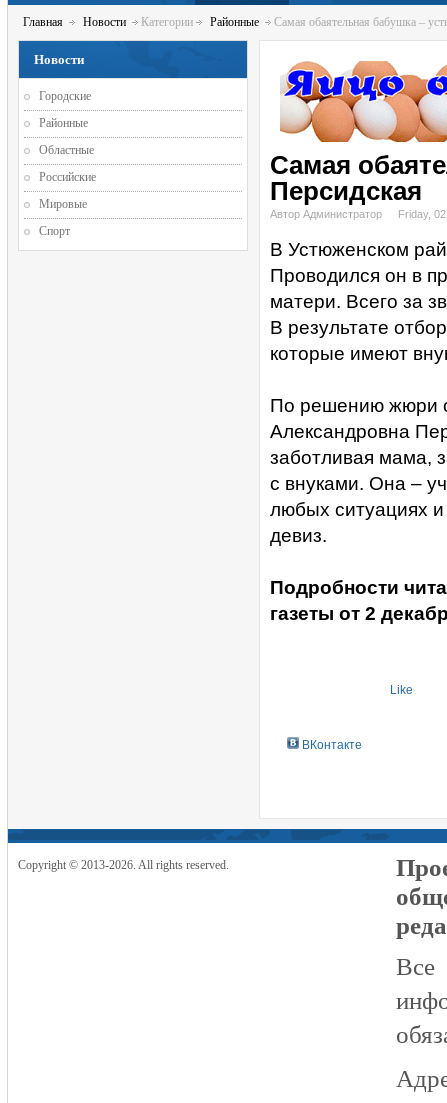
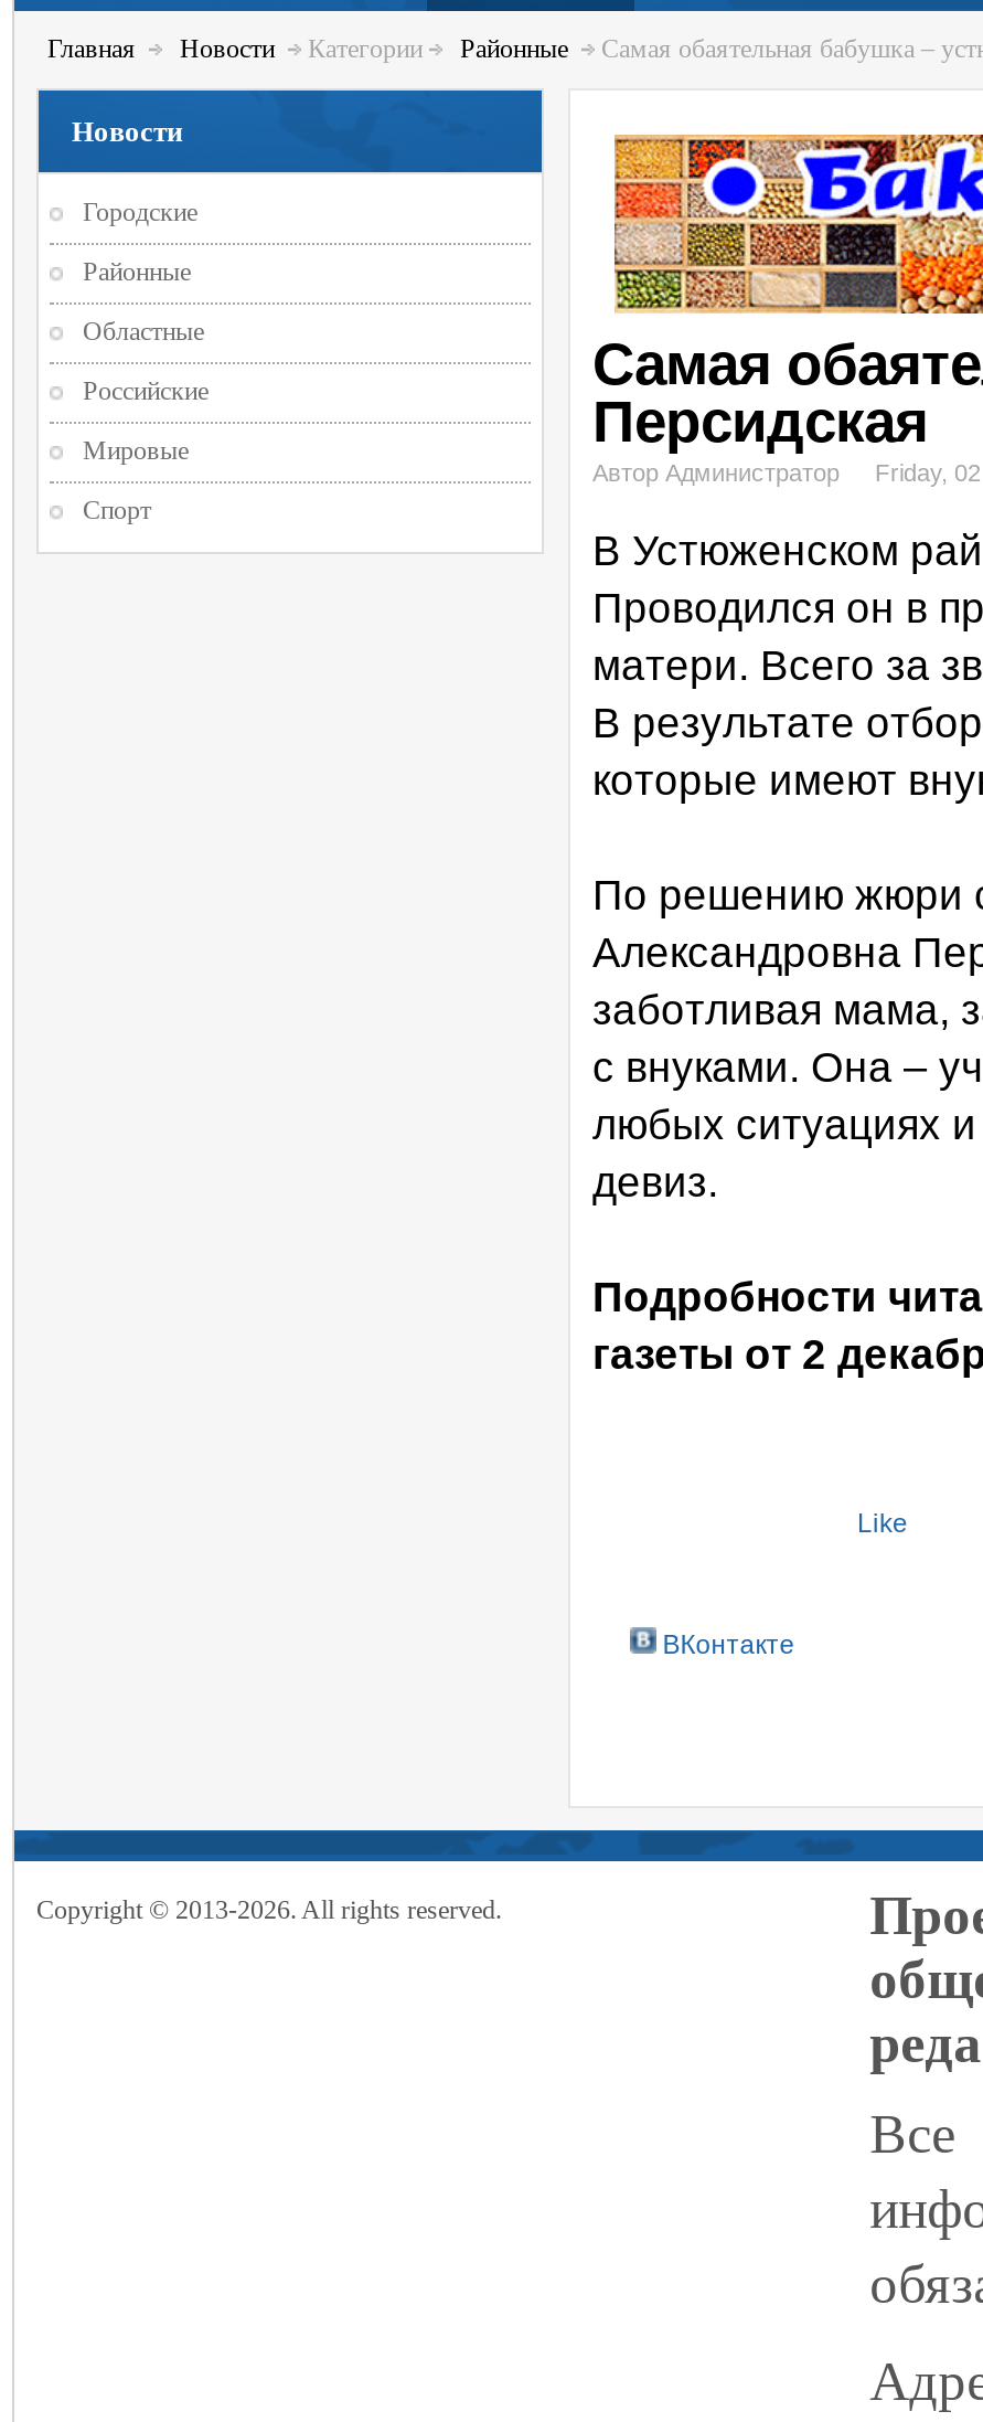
[280,61,444,143] [image] -> [612,132,976,316] [image]

